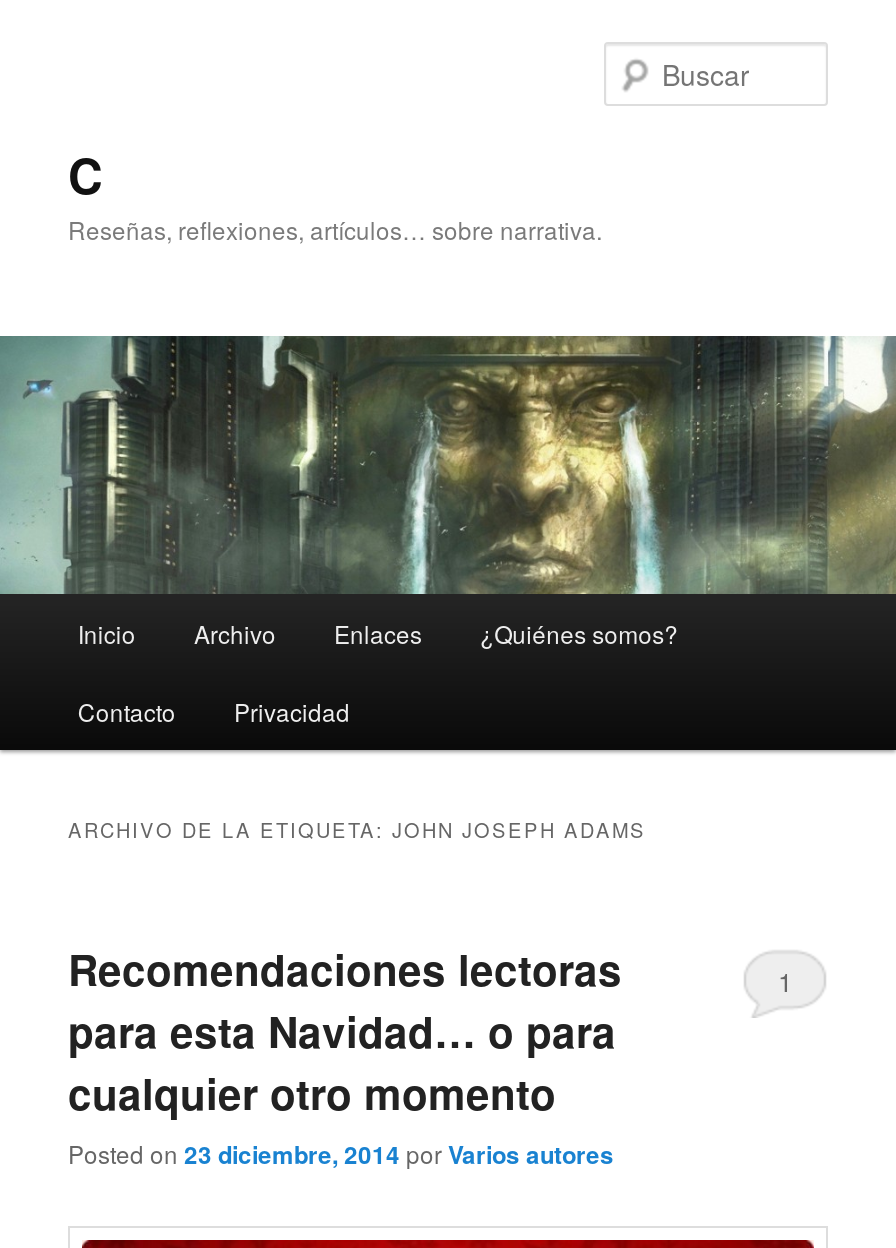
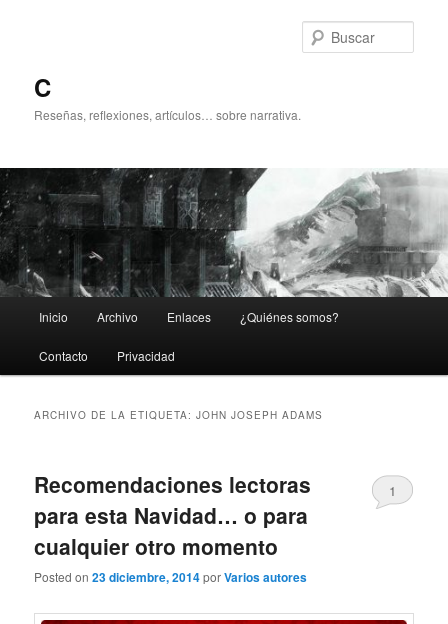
[6,334,890,594] [image] -> [3,167,445,298] [image]

